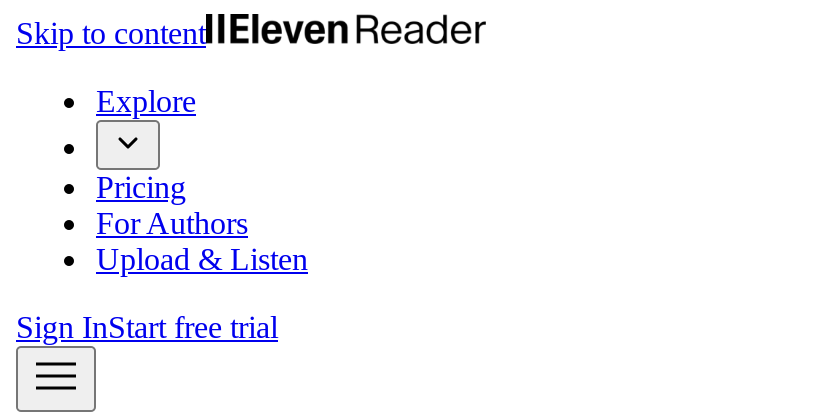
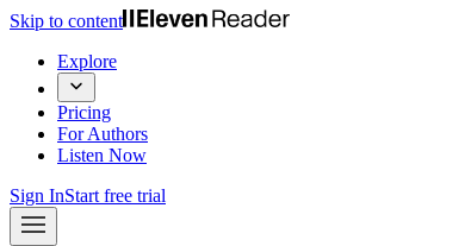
[96,242,308,276] Upload & Listen -> [57,145,147,165] Listen Now

